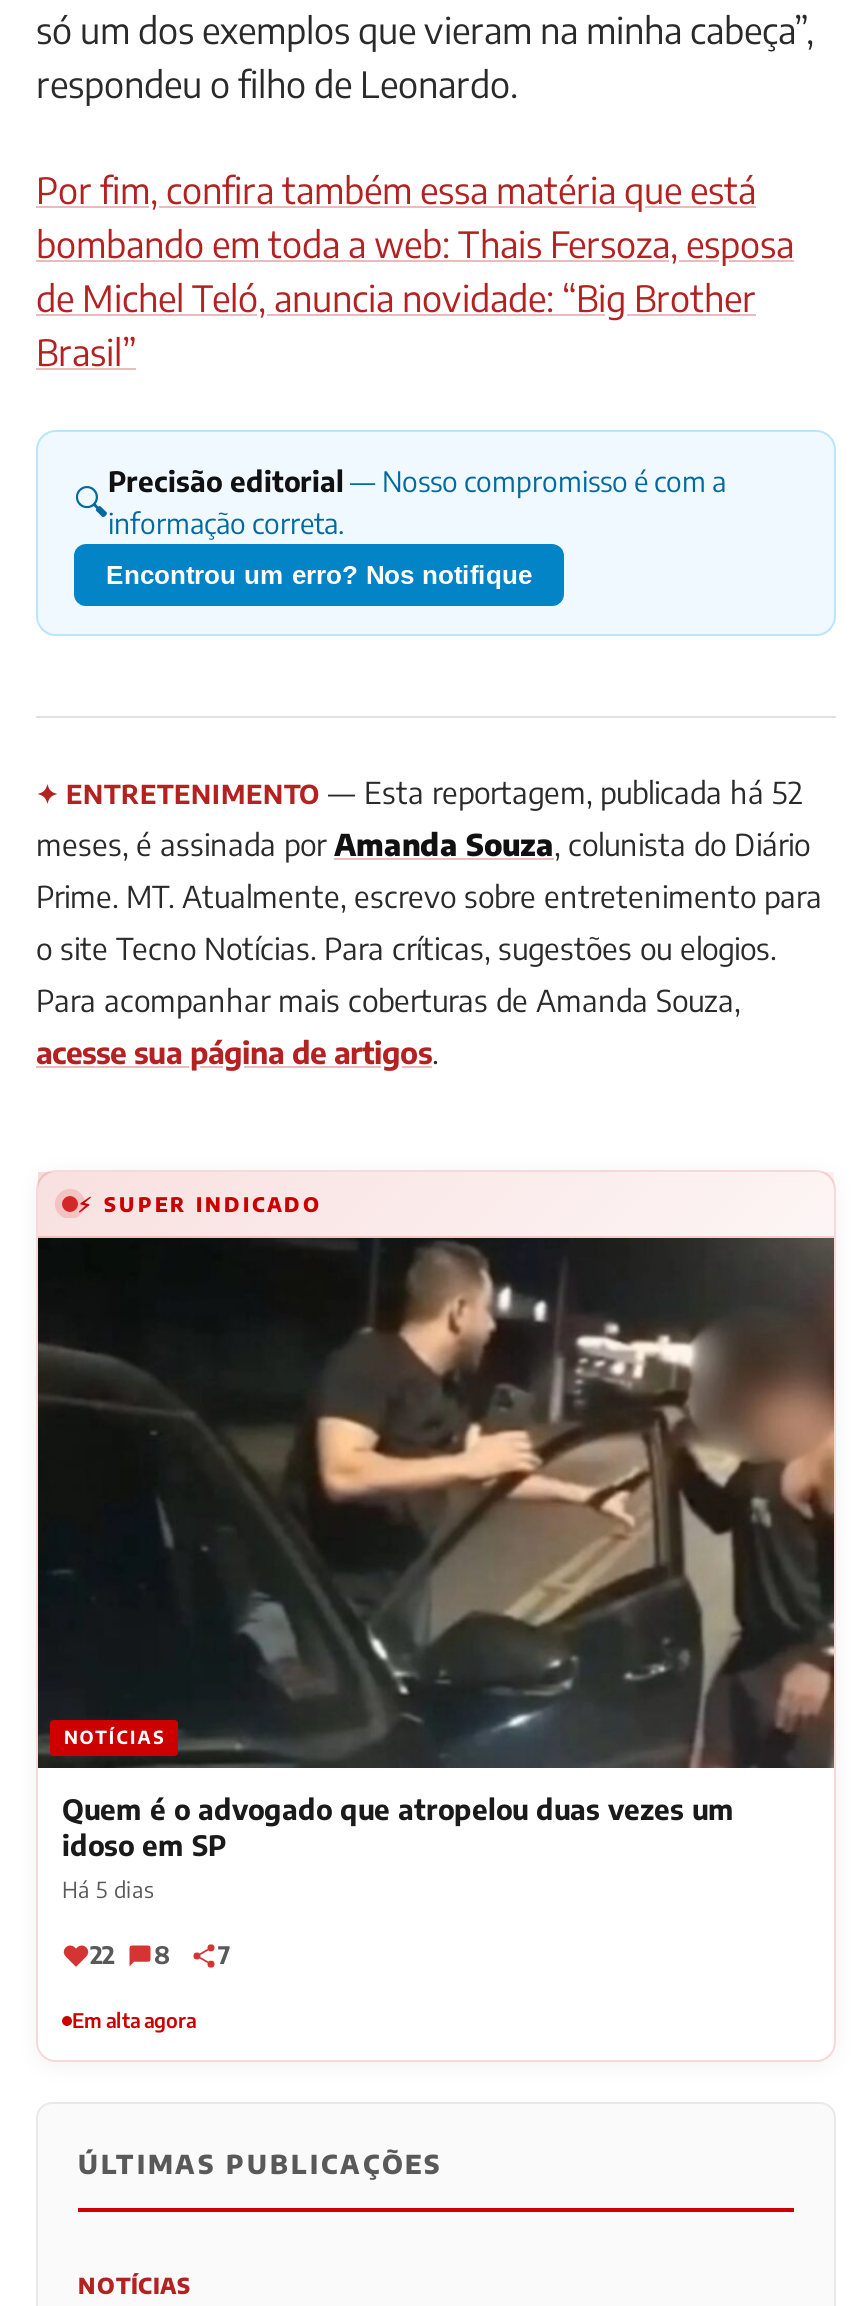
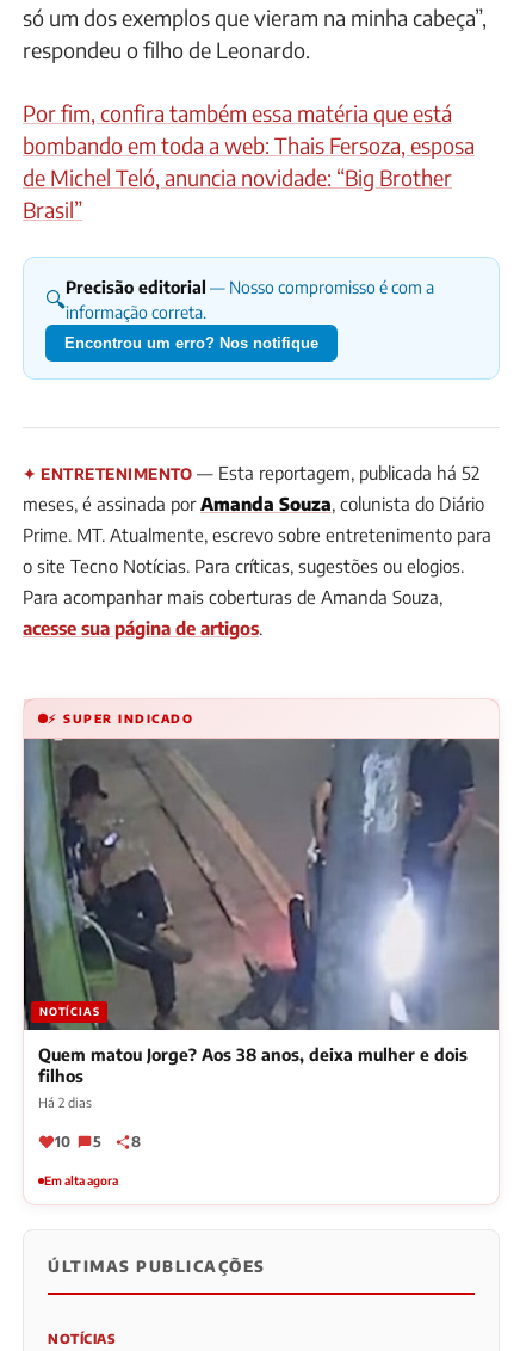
[36,1236,836,1902] [image] | Quem é o advogado que atropelou duas vezes um | idoso em SP | Há 5 dias -> [23,738,500,1110] [image] | Quem matou Jorge? Aos 38 anos, deixa mulher e dois | filhos | Há 2 dias
[90,1940,114,1970] 22 -> [55,1133,101,1151] 10 | 5
[218,1940,230,1970] 7 -> none

